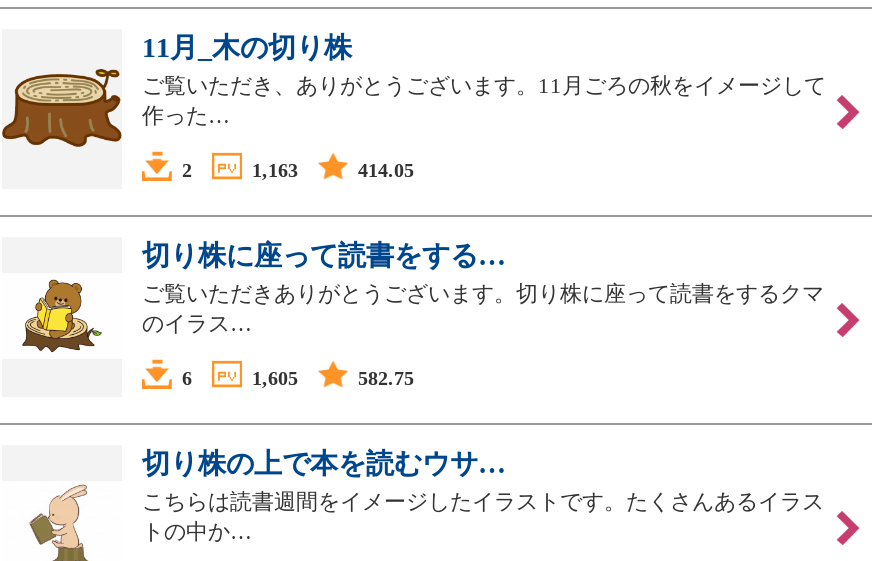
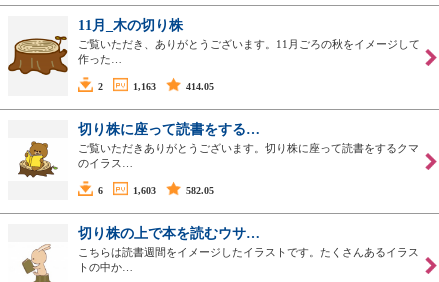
[252,367,298,389] 1,605 -> [133,185,156,196] 1,603
[358,367,414,389] 582.75 -> [186,185,214,196] 582.05

